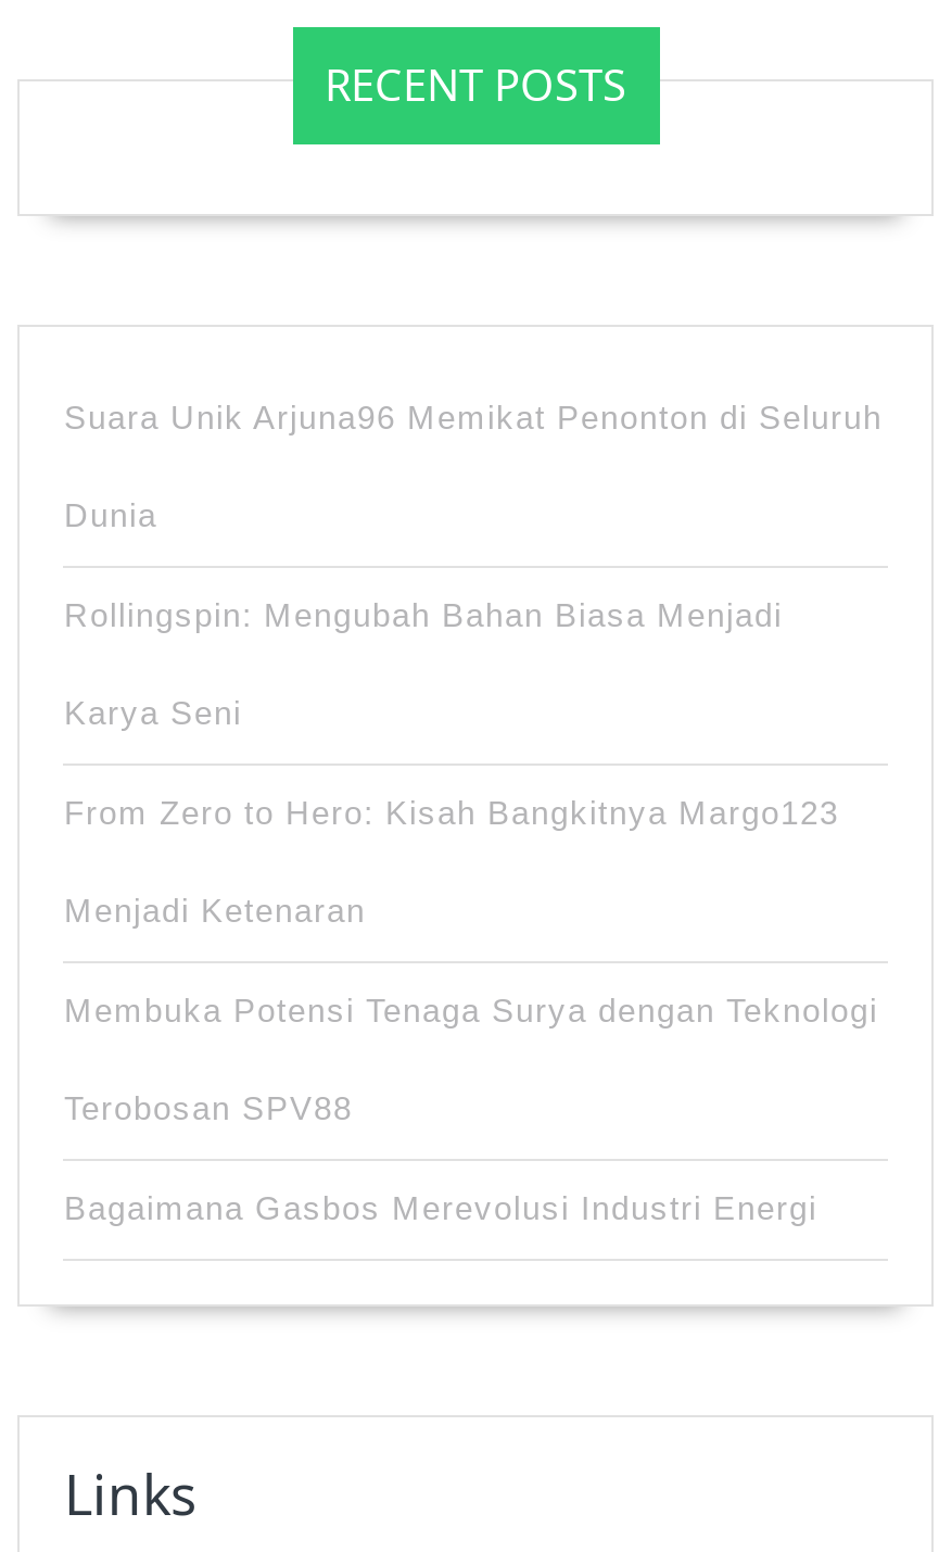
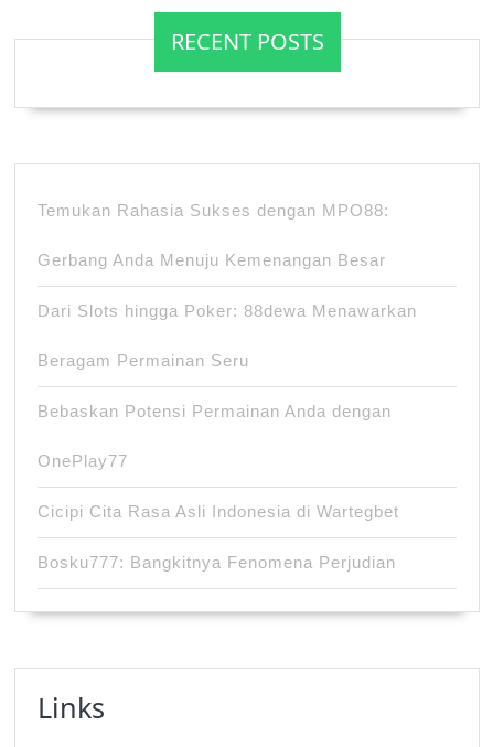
[64,398,882,1226] Suara Unik Arjuna96 Memikat Penonton di Seluruh | Dunia | Rollingspin: Mengubah Bahan Biasa Menjadi | Karya Seni | From Zero to Hero: Kisah Bangkitnya Margo123 | Menjadi Ketenaran | Membuka Potensi Tenaga Surya dengan Teknologi | Terobosan SPV88 | Bagaimana Gasbos Merevolusi Industri Energi -> [38,201,417,571] Temukan Rahasia Sukses dengan MPO88: | Gerbang Anda Menuju Kemenangan Besar | Dari Slots hingga Poker: 88dewa Menawarkan | Beragam Permainan Seru | Bebaskan Potensi Permainan Anda dengan | OnePlay77 | Cicipi Cita Rasa Asli Indonesia di Wartegbet | Bosku777: Bangkitnya Fenomena Perjudian

